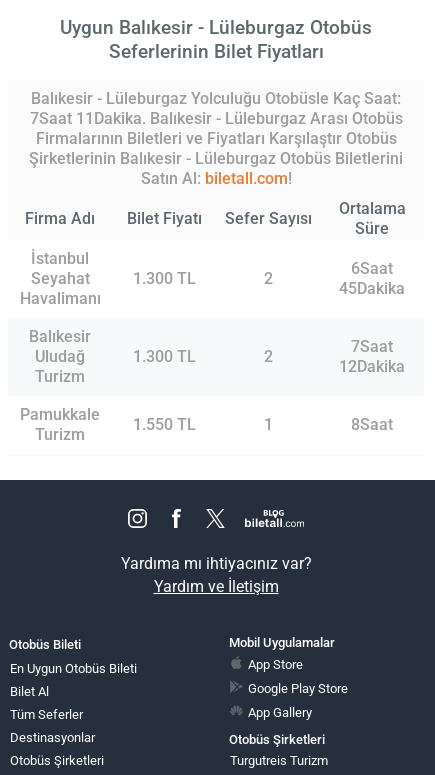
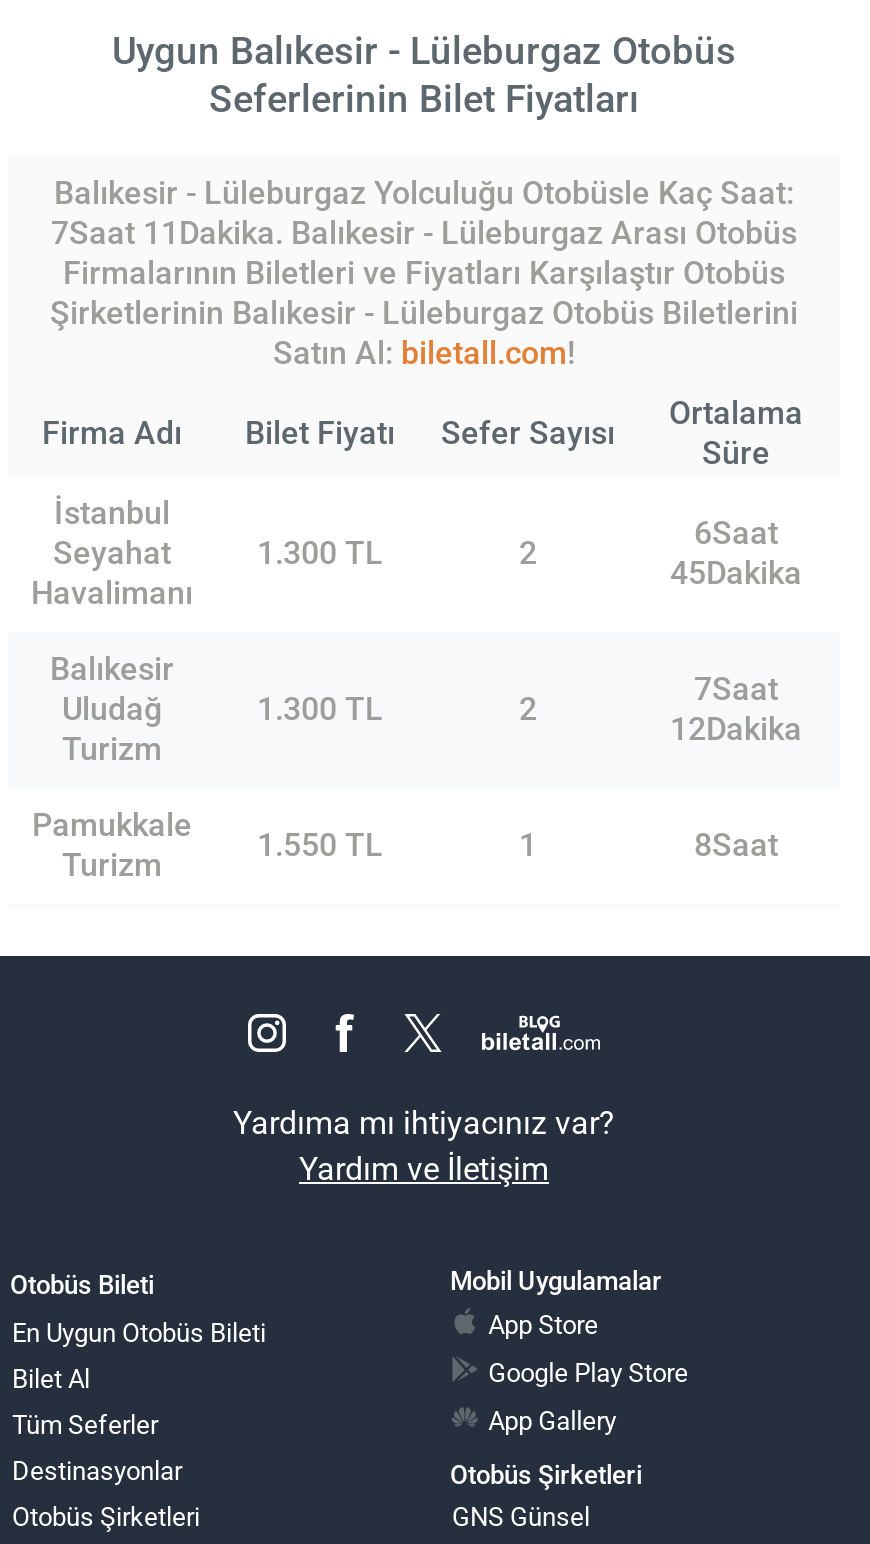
[230,753,328,768] Turgutreis Turizm -> [452,1503,590,1533] GNS Günsel

